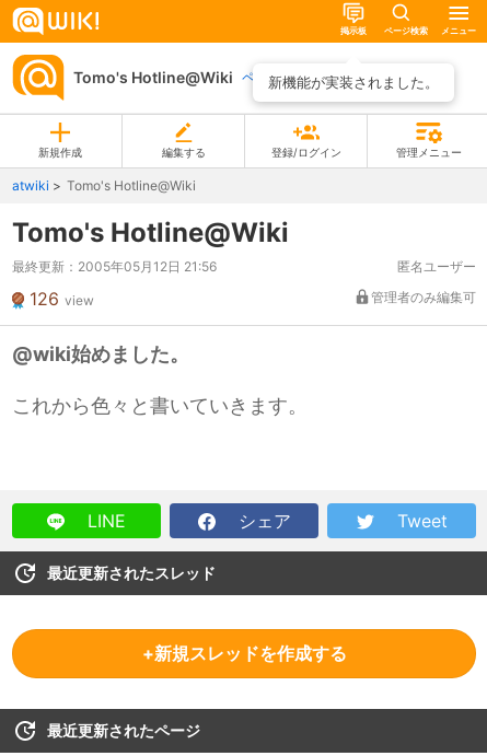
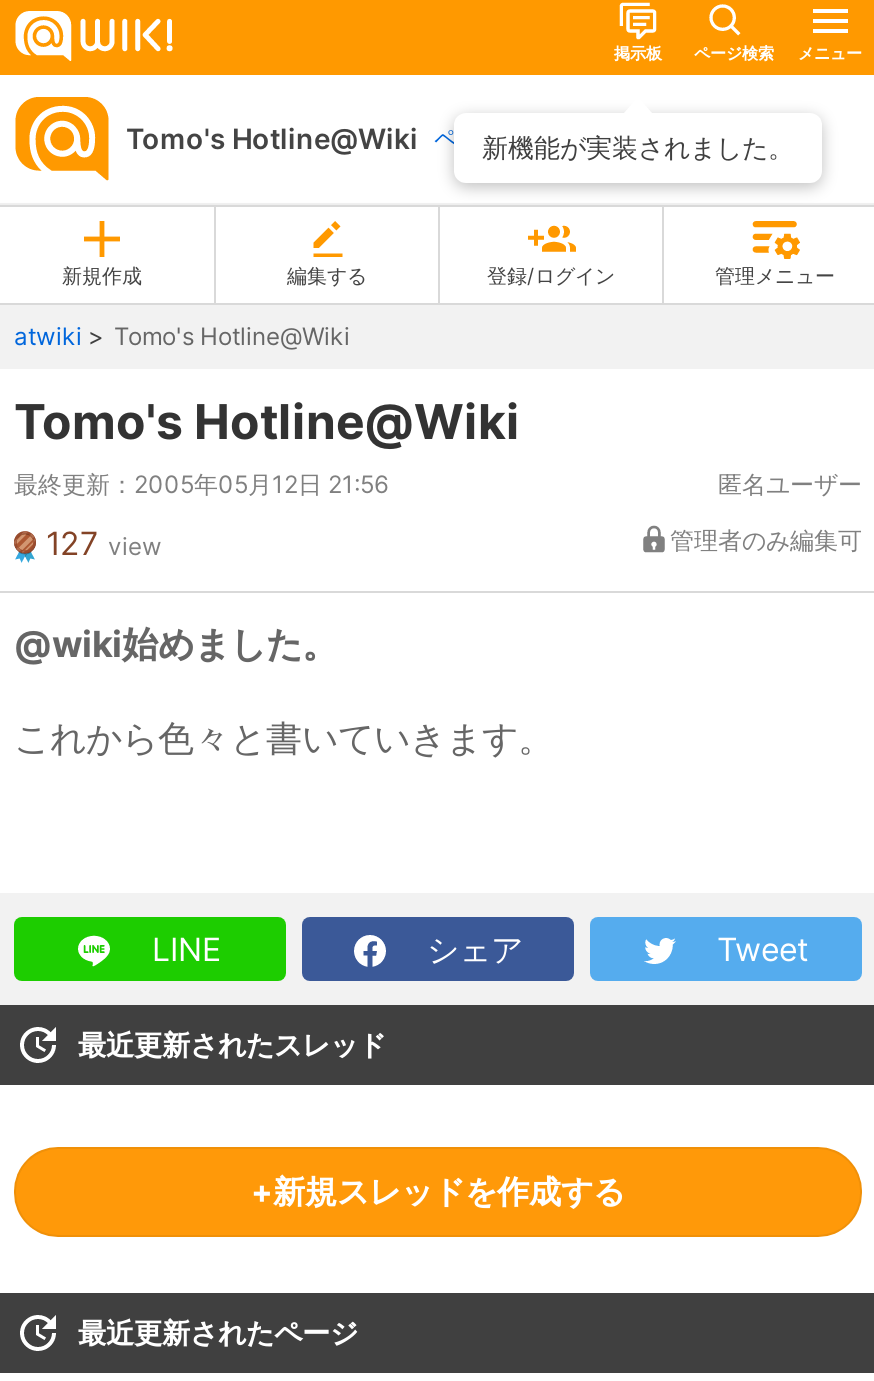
[30,288,94,310] 126 view -> [46,523,162,563] 127 view

